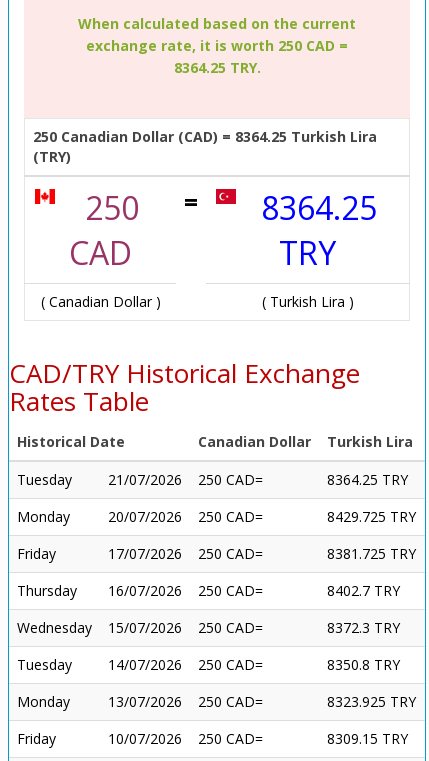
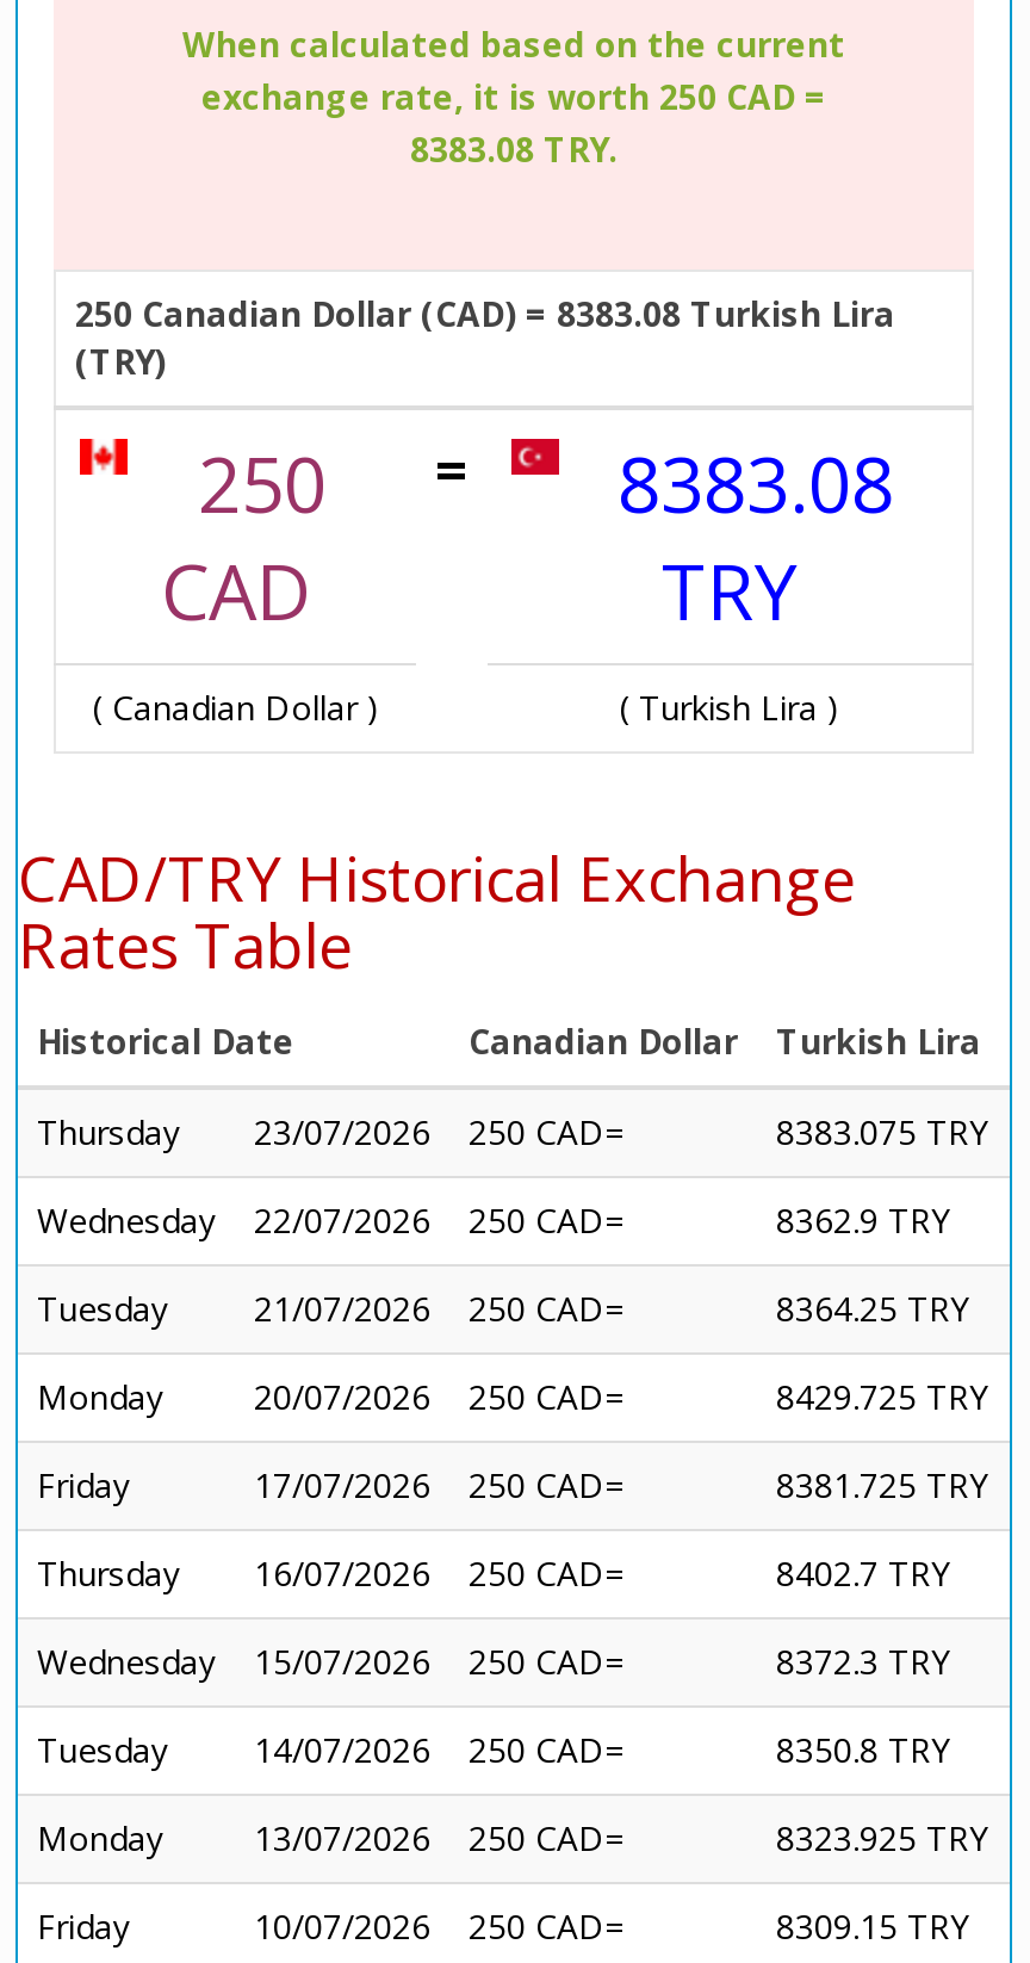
[173,58,260,77] 8364.25 TRY. -> [410,126,618,172] 8383.08 TRY.
[33,127,377,146] 250 Canadian Dollar (CAD) = 8364.25 Turkish Lira -> [75,291,895,336] 250 Canadian Dollar (CAD) = 8383.08 Turkish Lira
[260,186,376,229] 8364.25 -> [618,432,894,534] 8383.08
none -> [37,1109,988,1243] Thursday | 23/07/2026 | 250 CAD= | 8383.075 TRY | Wednesday | 22/07/2026 | 250 CAD= | 8362.9 TRY

